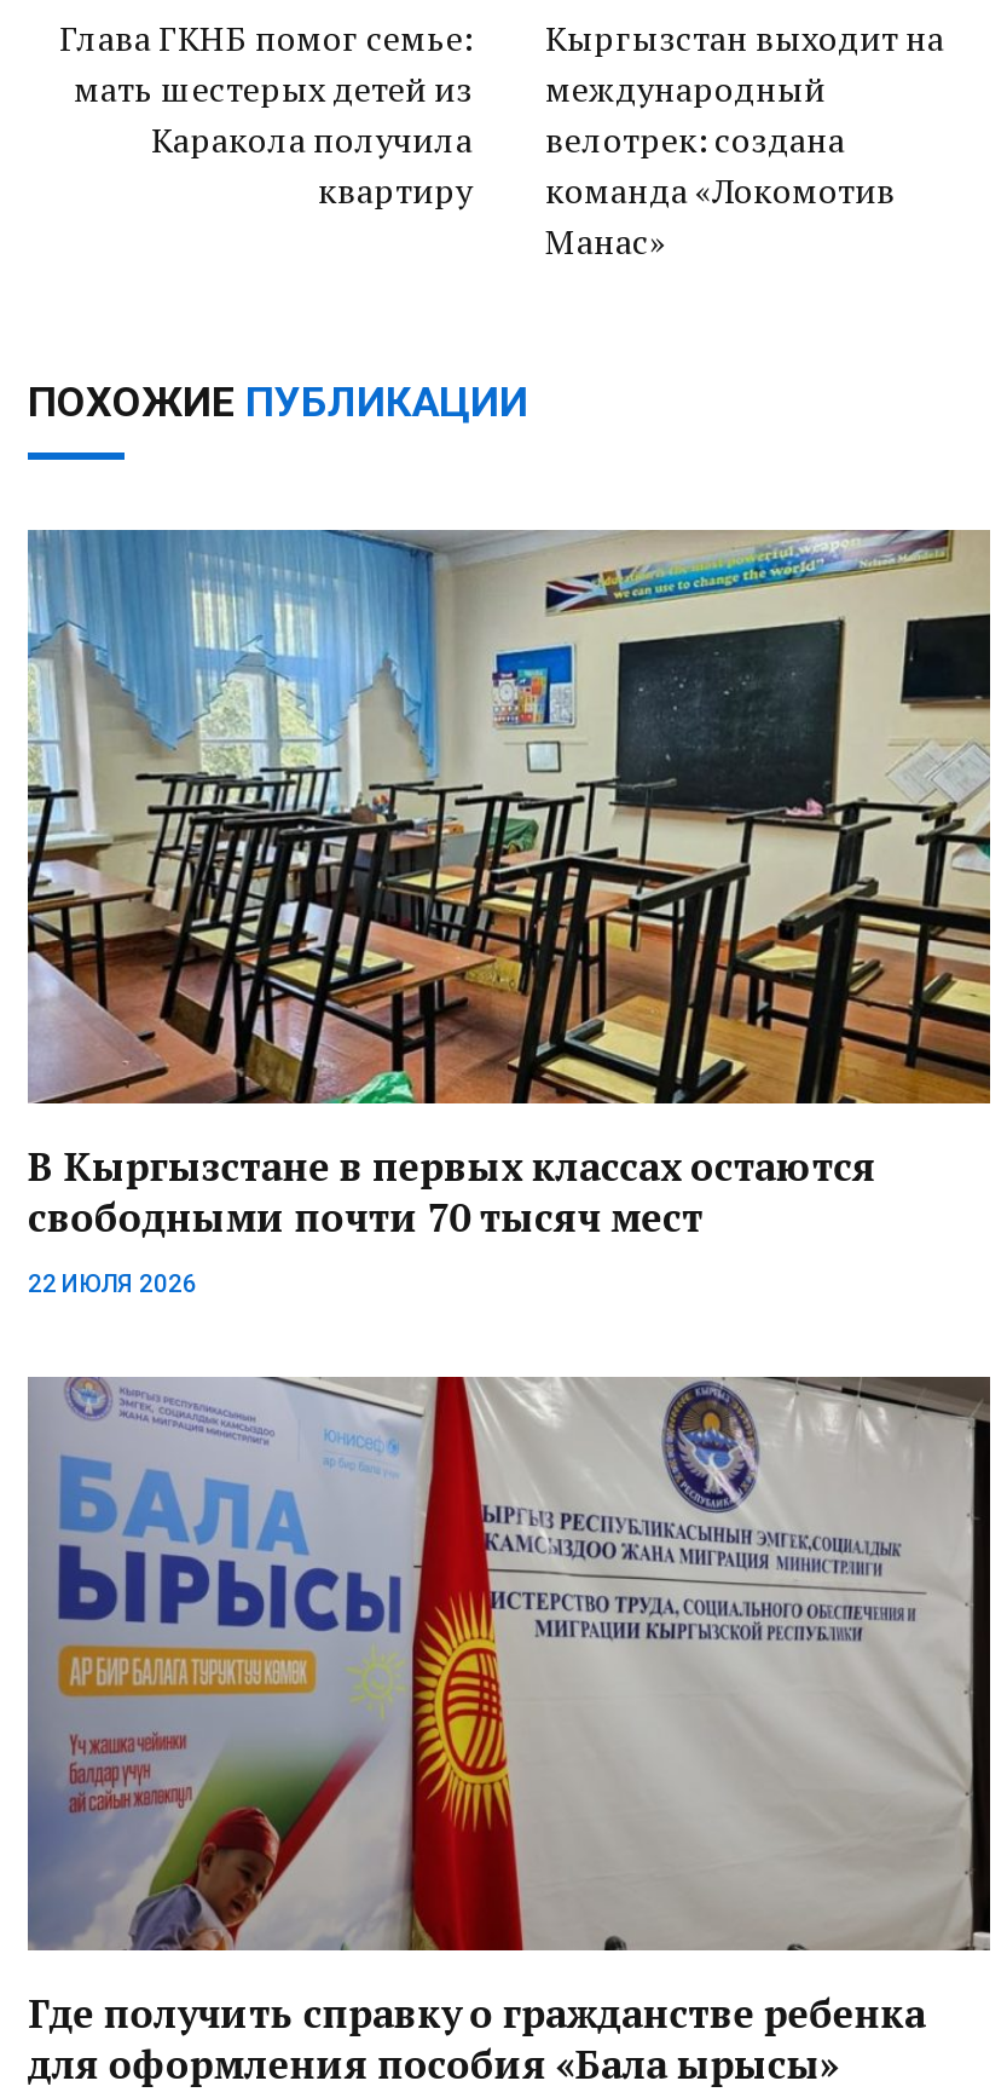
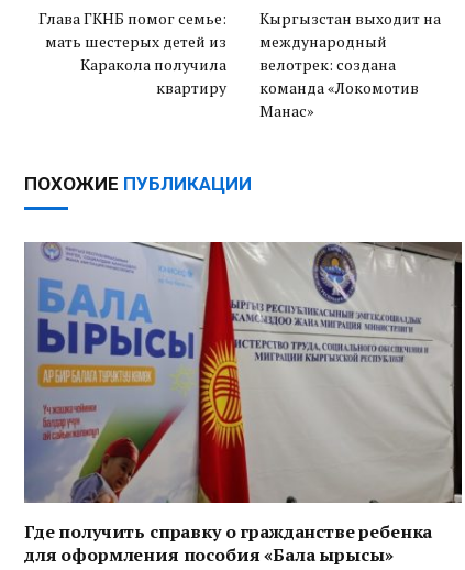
[25,528,992,1296] [image] | В Кыргызстане в первых классах остаются | свободными почти 70 тысяч мест | 22 ИЮЛЯ 2026 -> none

